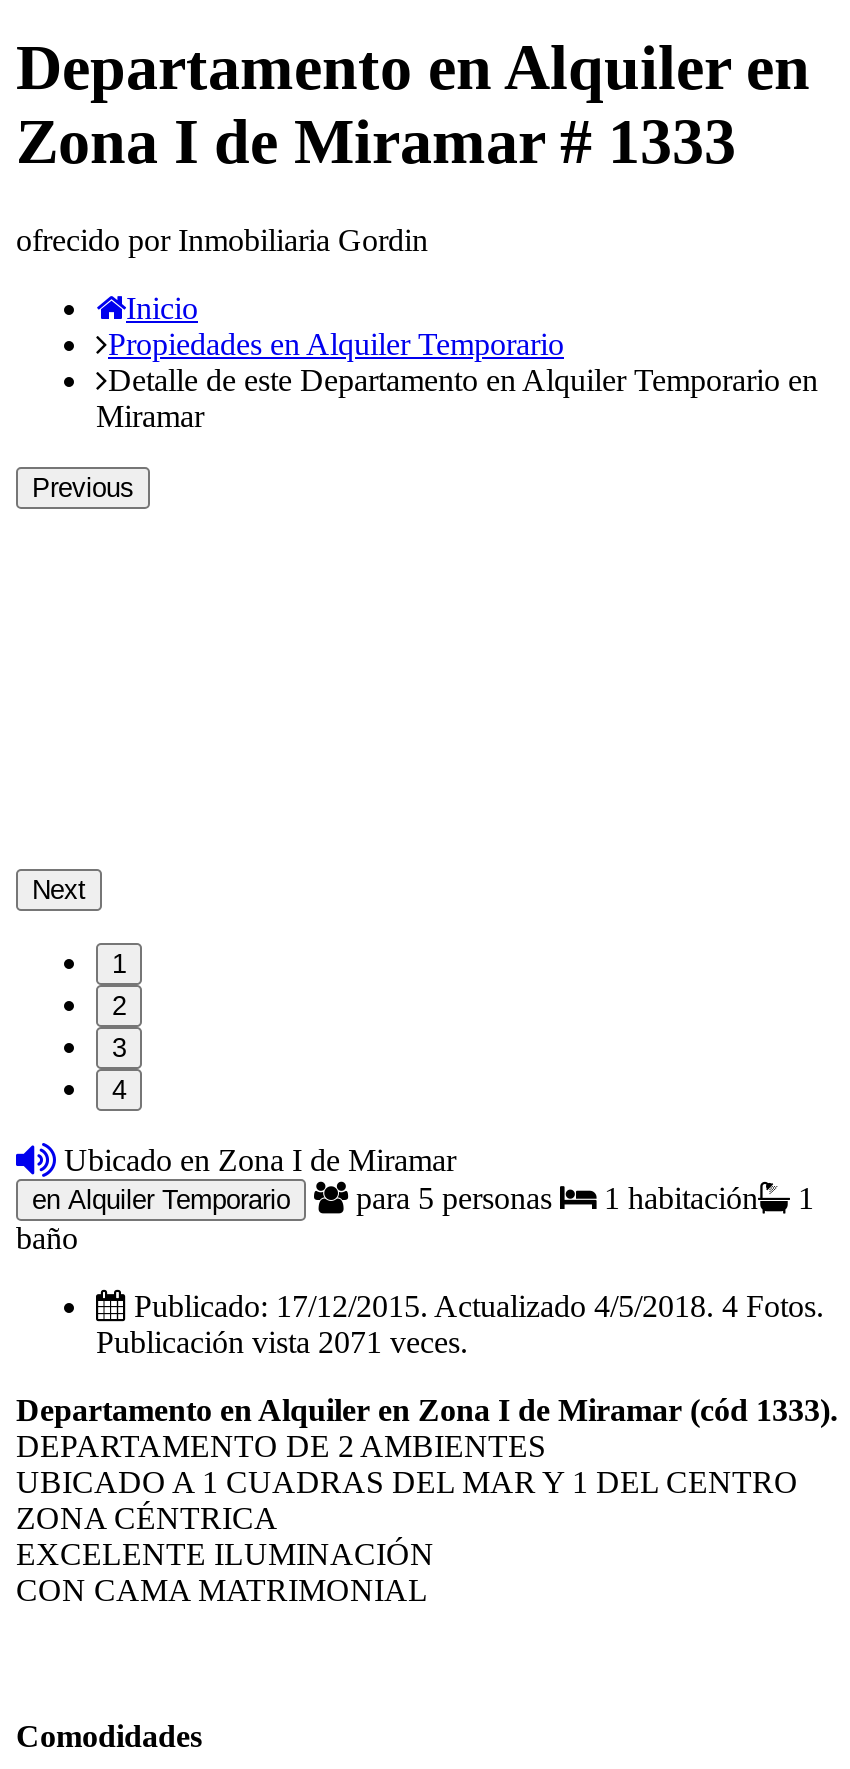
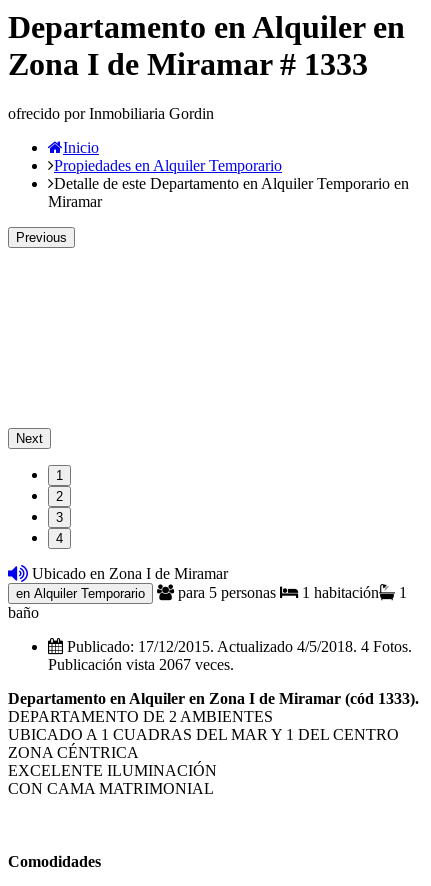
[96,1325,468,1359] Publicación vista 2071 veces. -> [48,656,234,673] Publicación vista 2067 veces.

